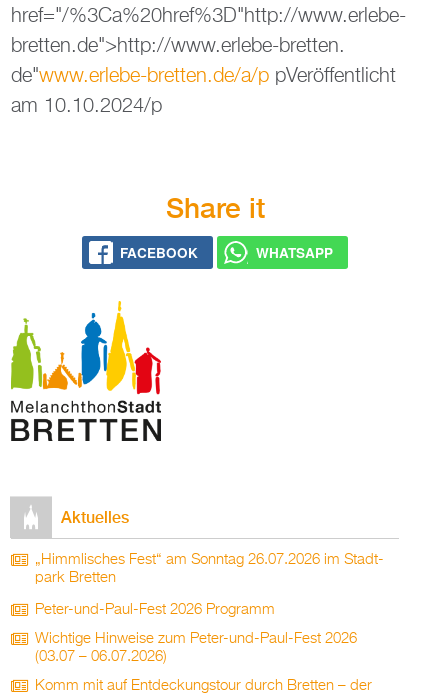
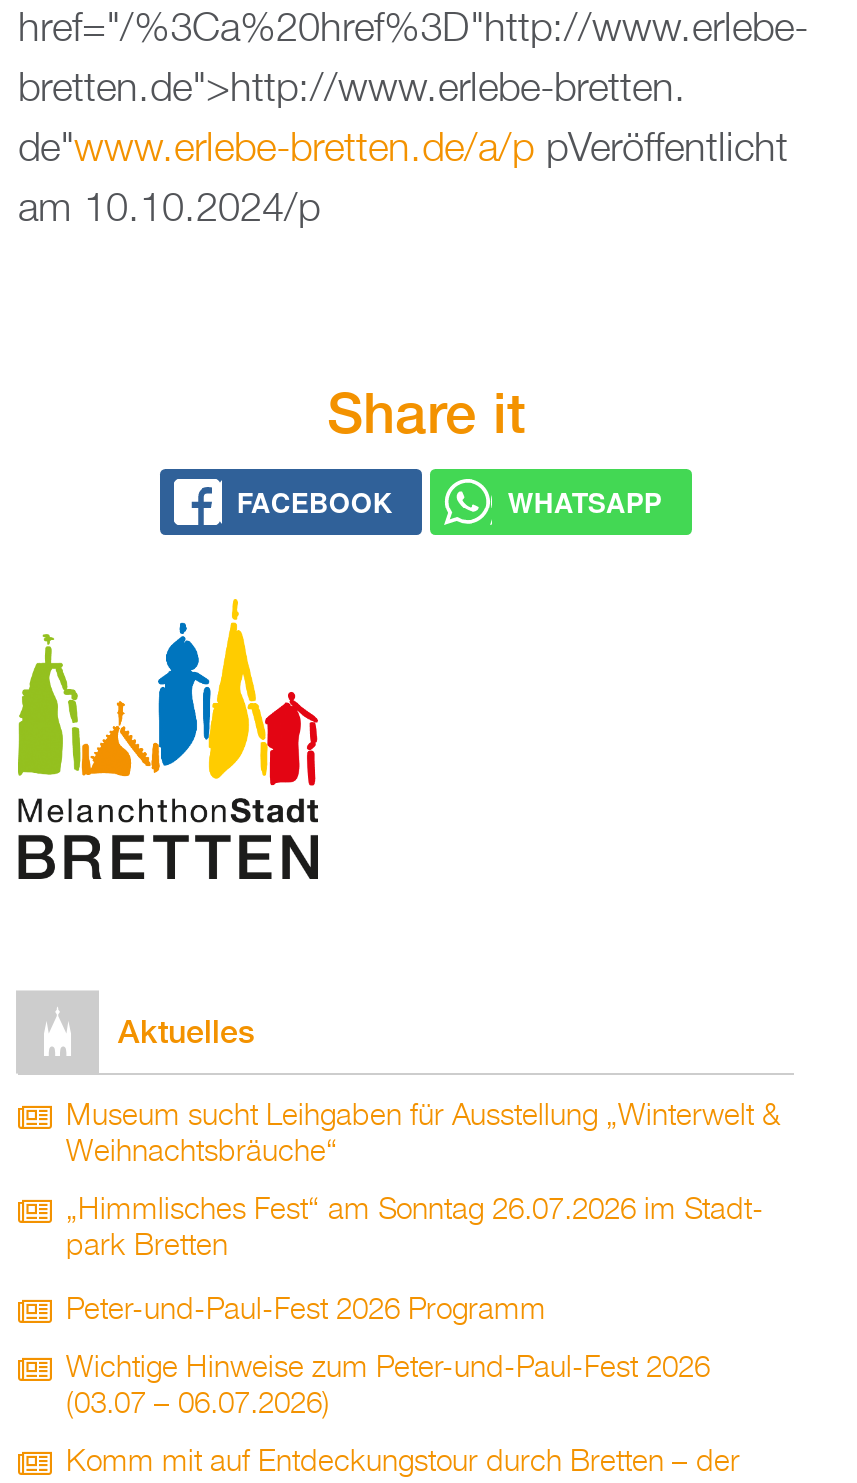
none -> [66,1104,780,1168] Museum sucht Leihgaben für Ausstellung „Winterwelt & | Weihnachtsbräuche“

